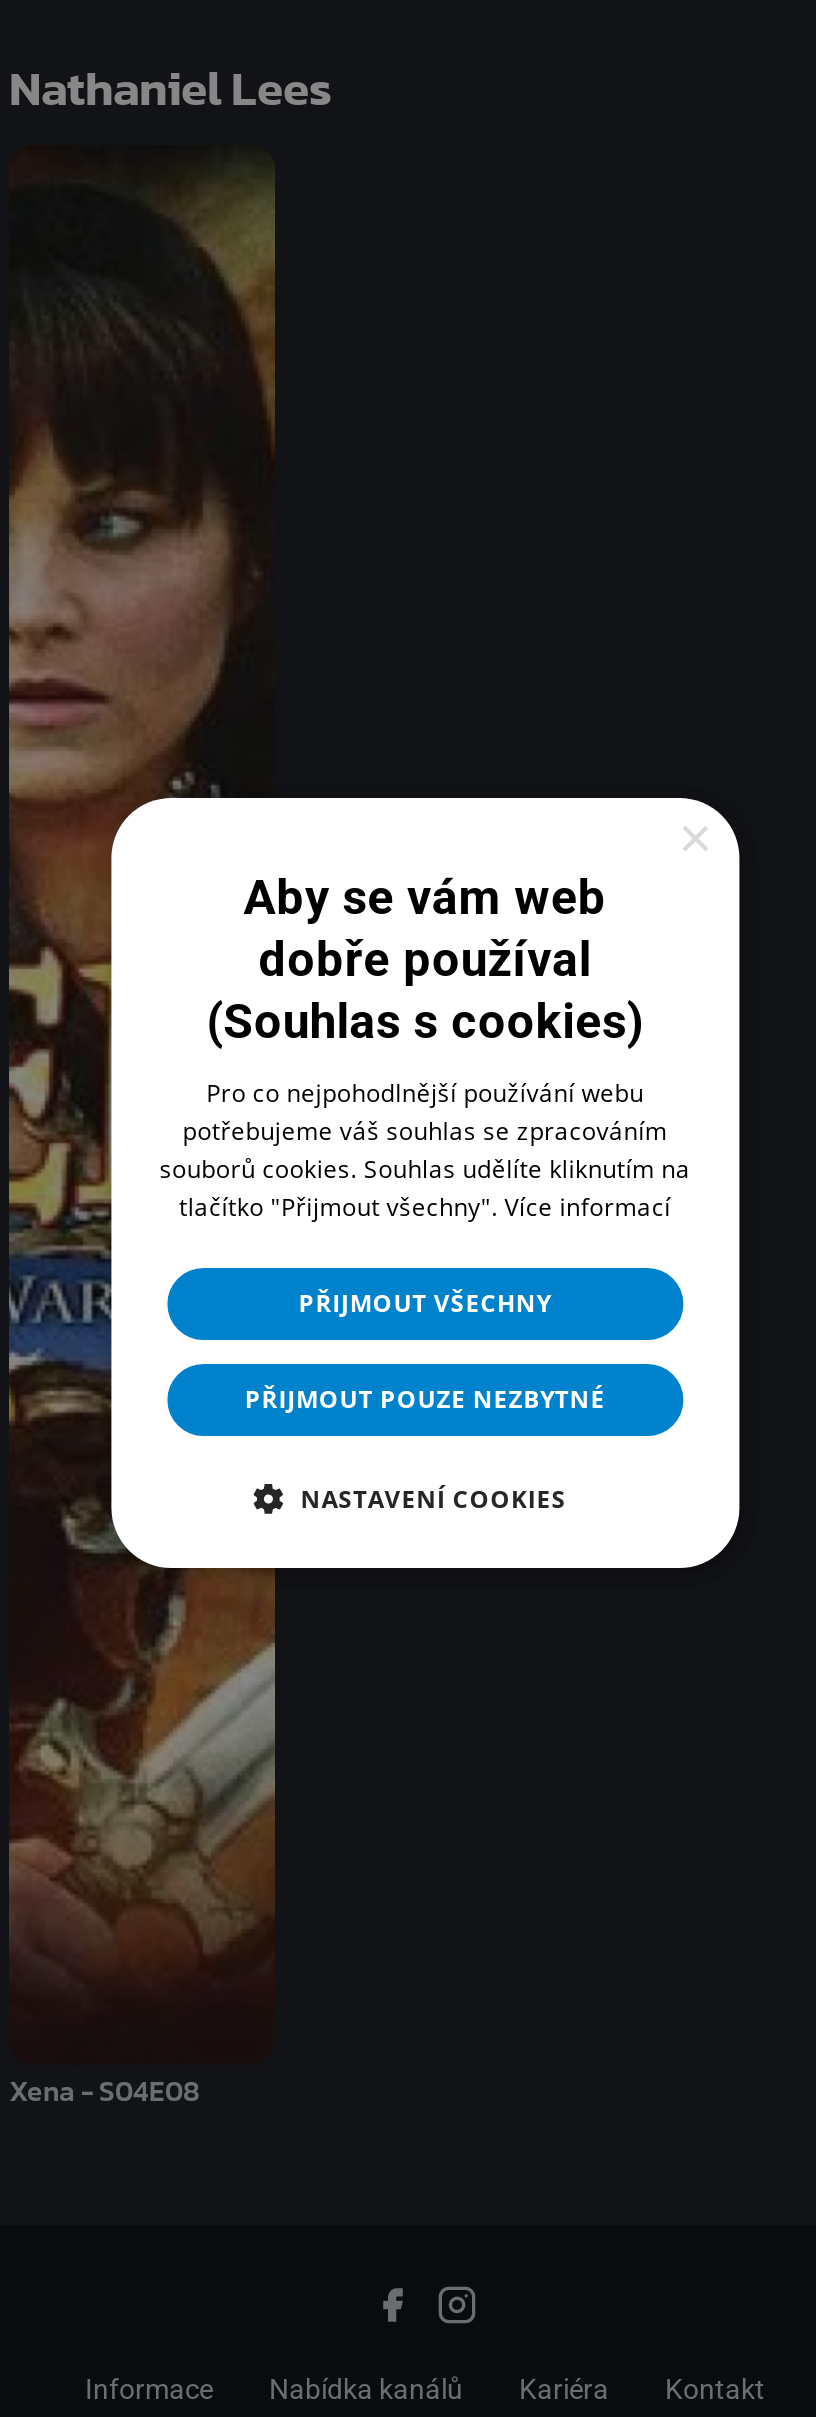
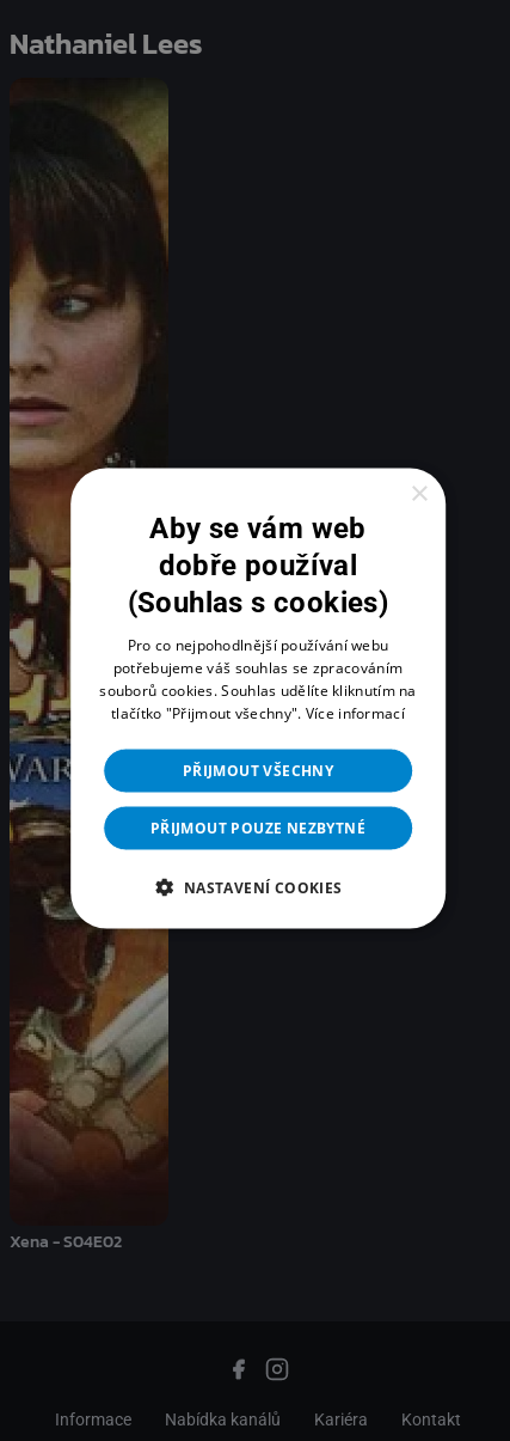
[9,2071,199,2113] Xena - S04E08 -> [10,1229,122,1254] Xena - S04E02

